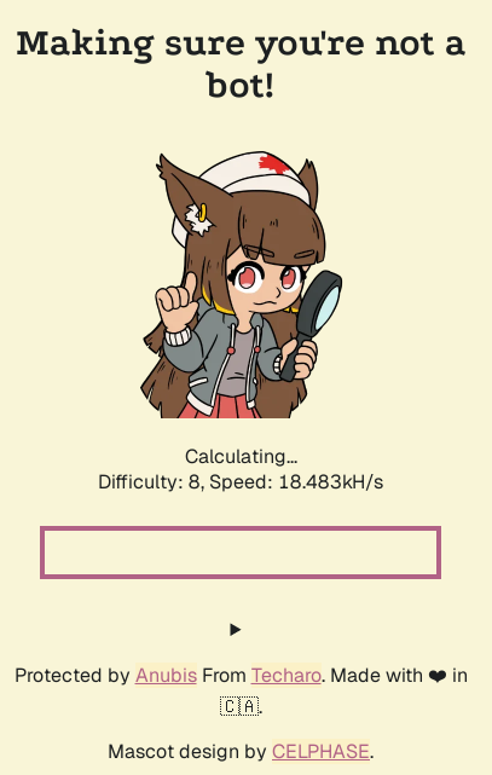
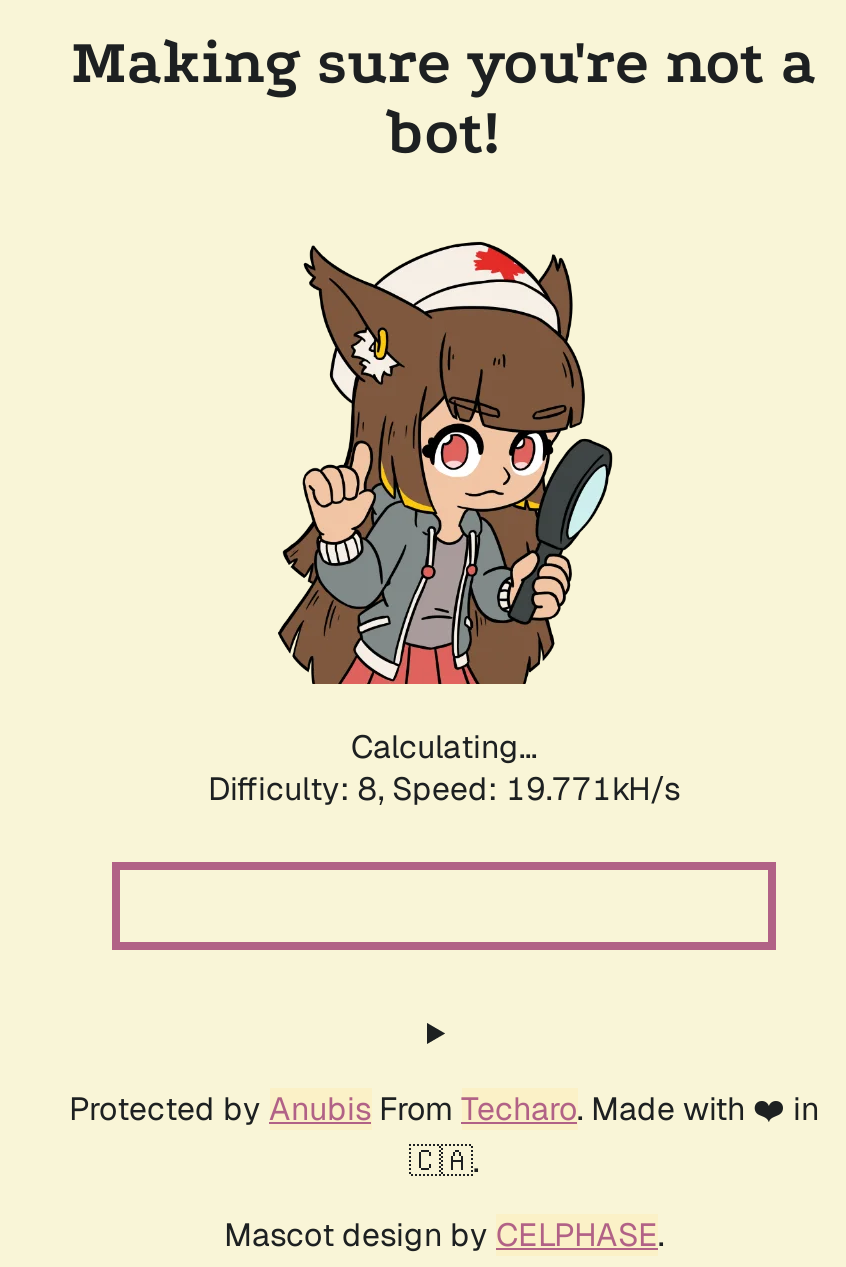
[98,469,383,495] Difficulty: 8, Speed: 18.483kH/s -> [208,768,680,810] Difficulty: 8, Speed: 19.771kH/s

